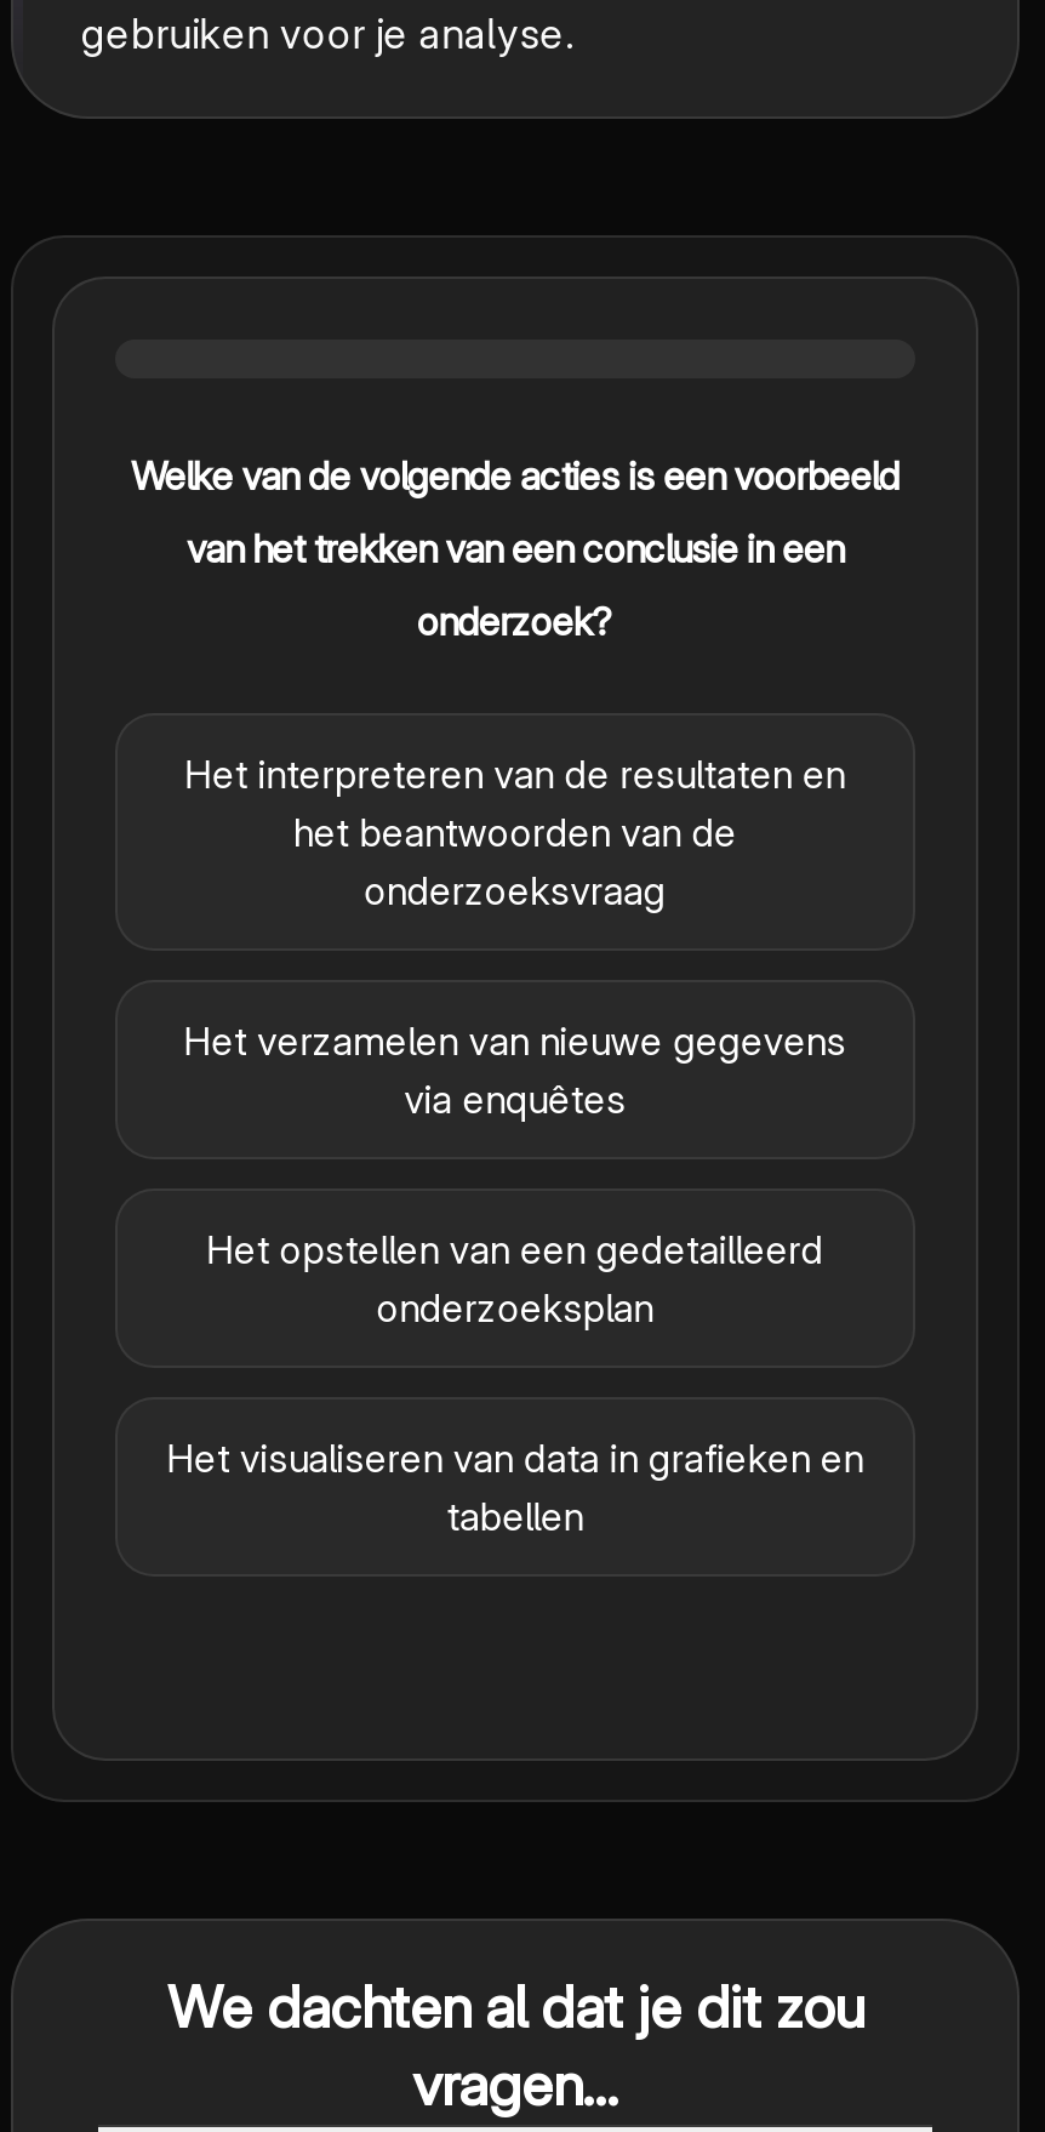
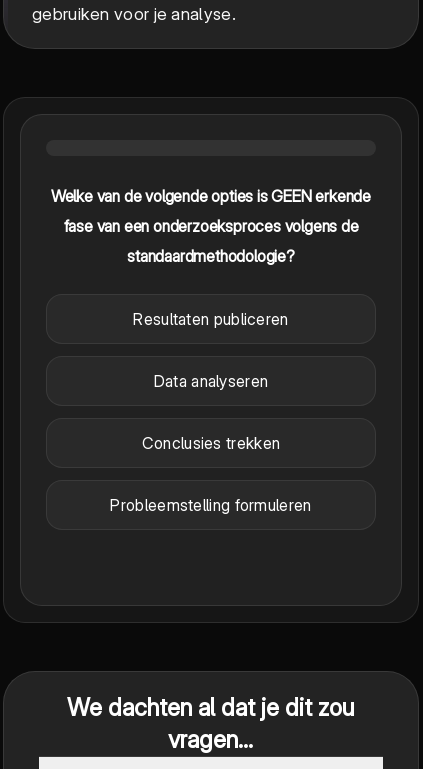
[131,451,900,499] Welke van de volgende acties is een voorbeeld -> [51,186,371,206] Welke van de volgende opties is GEEN erkende
[187,523,844,572] van het trekken van een conclusie in een -> [63,216,358,236] fase van een onderzoeksproces volgens de
[417,596,613,645] onderzoek? -> [127,246,295,266] standaardmethodologie?
[185,749,845,914] Het interpreteren van de resultaten en | het beantwoorden van de | onderzoeksvraag -> [133,309,289,329] Resultaten publiceren
[184,1016,846,1123] Het verzamelen van nieuwe gegevens | via enquêtes -> [154,371,268,391] Data analyseren
[207,1224,824,1331] Het opstellen van een gedetailleerd | onderzoeksplan -> [142,433,280,453] Conclusies trekken
[167,1433,864,1540] Het visualiseren van data in grafieken en | tabellen -> [110,495,311,515] Probleemstelling formuleren

